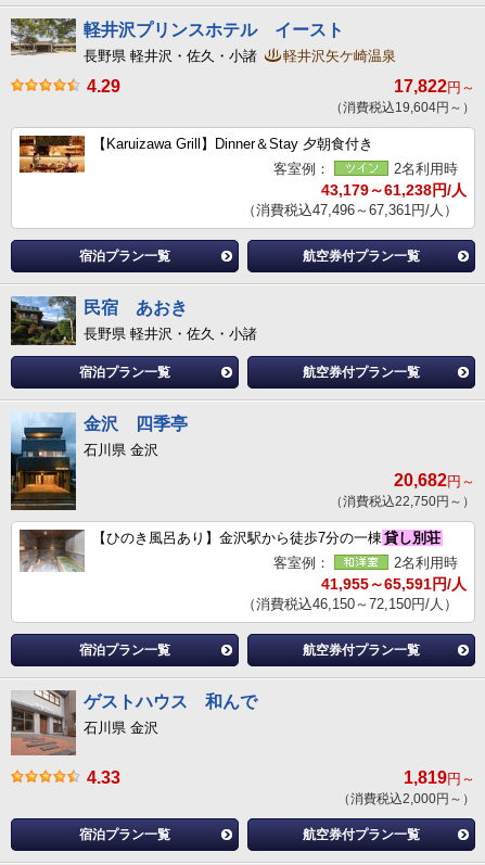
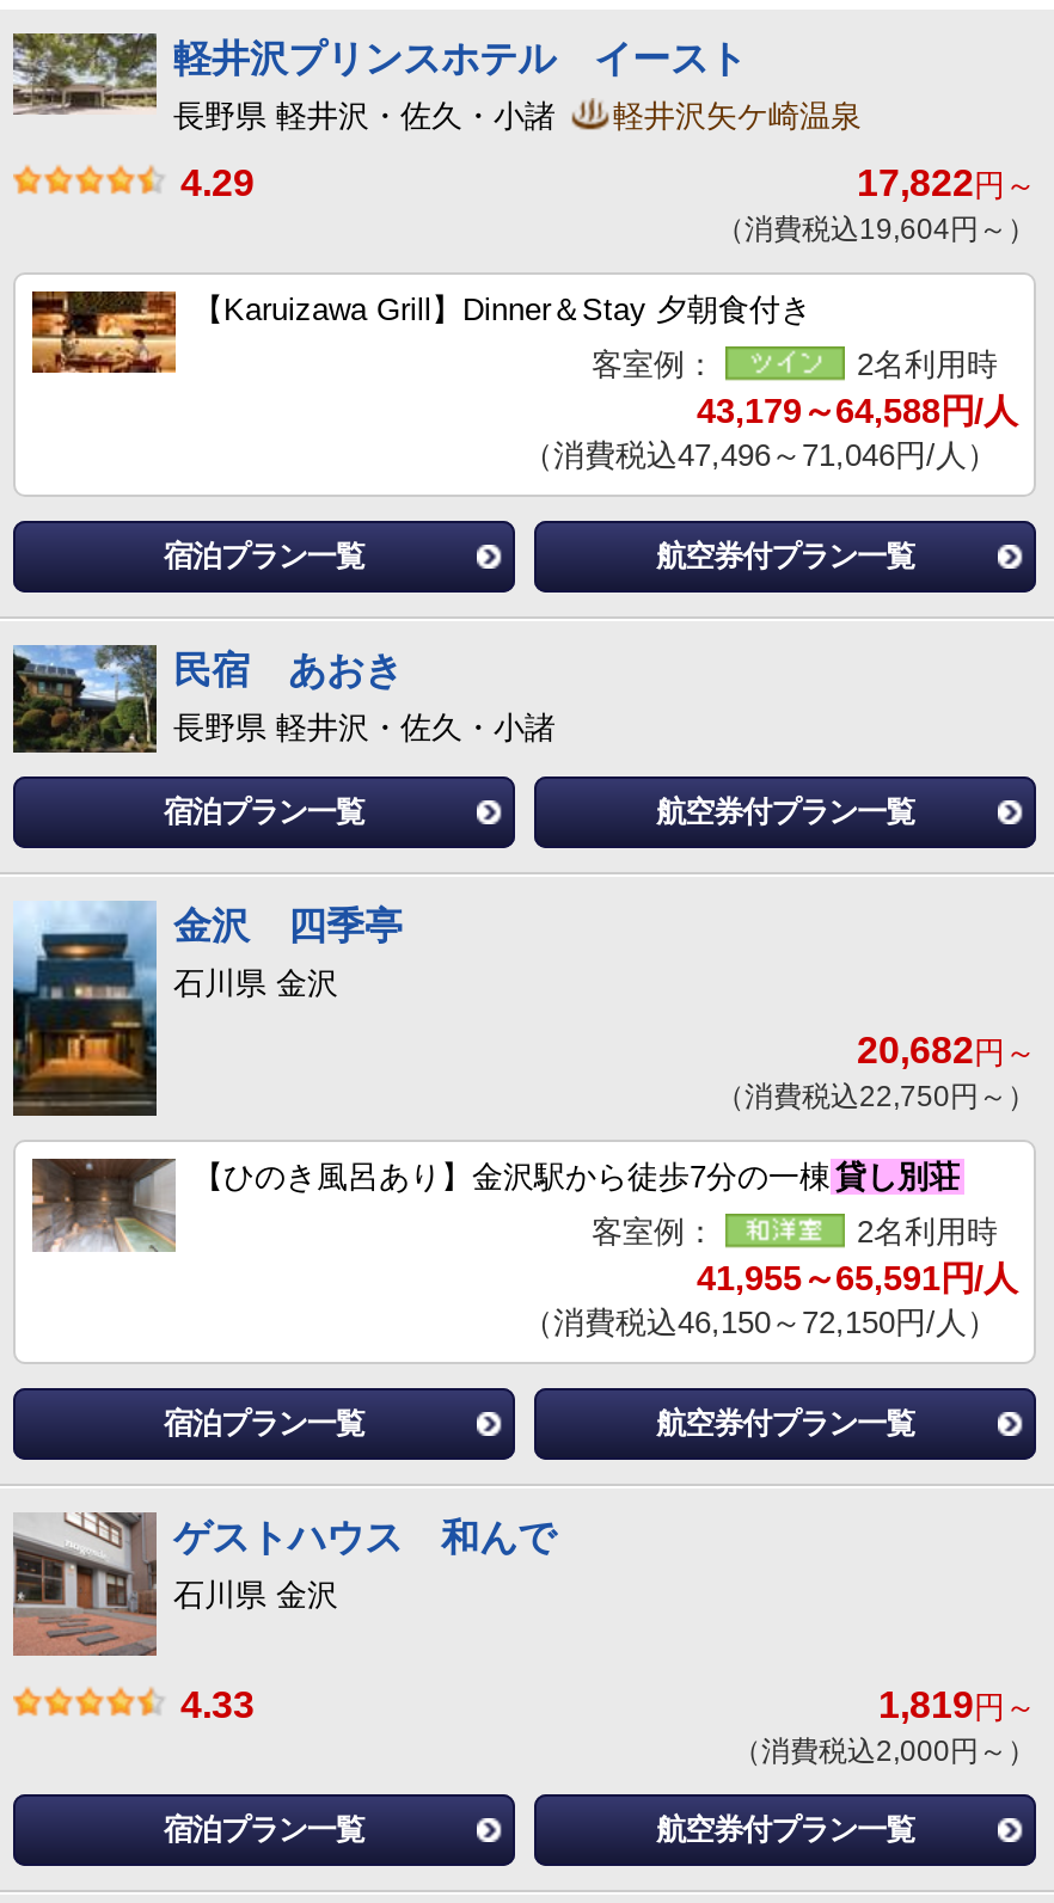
[321,181,467,199] 43,179～61,238円/人 -> [697,392,1017,430] 43,179～64,588円/人
[242,202,458,218] （消費税込47,496～67,361円/人） -> [522,437,998,473] （消費税込47,496～71,046円/人）

